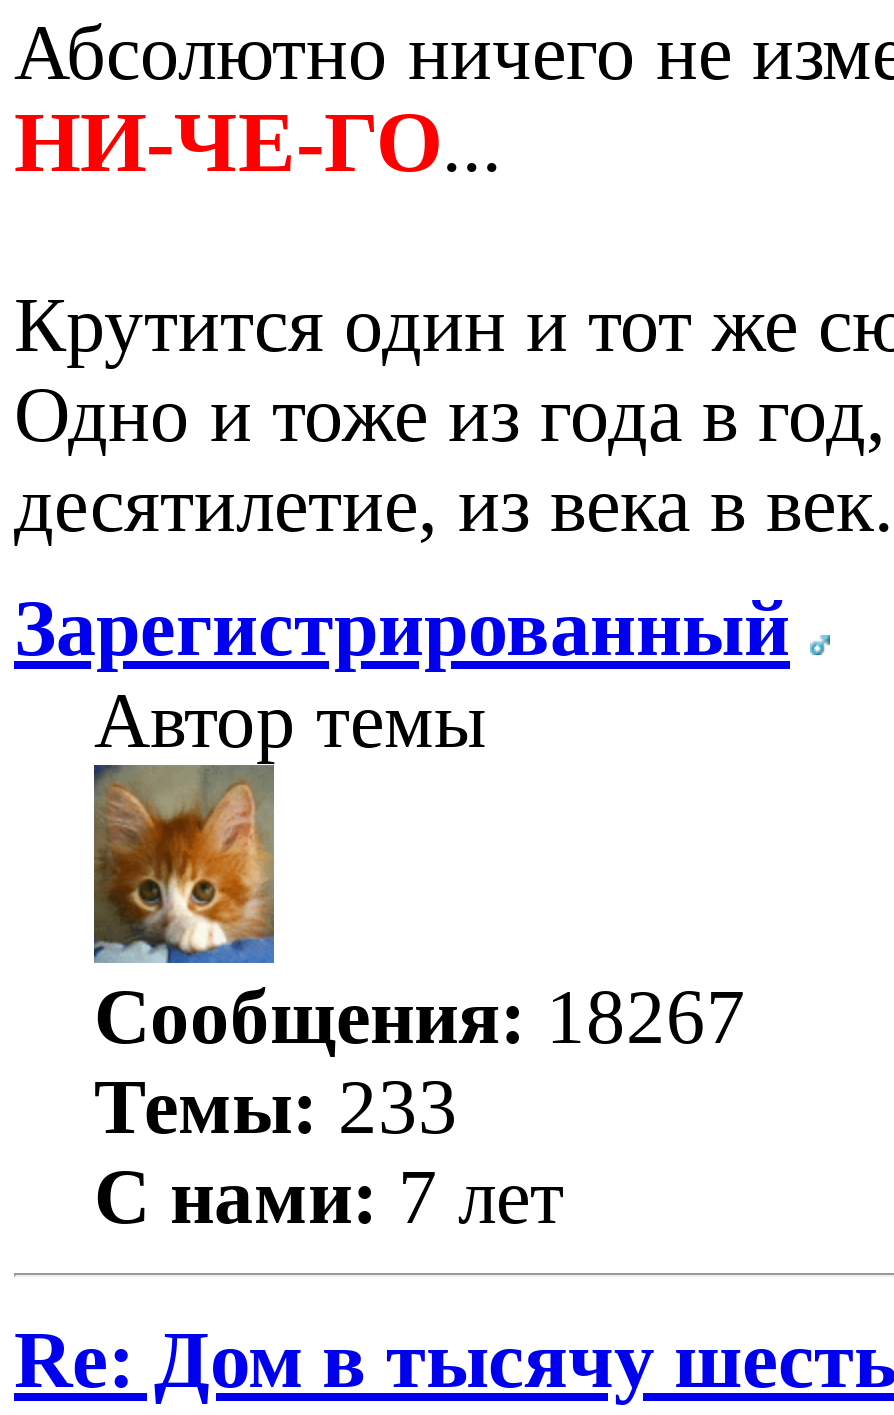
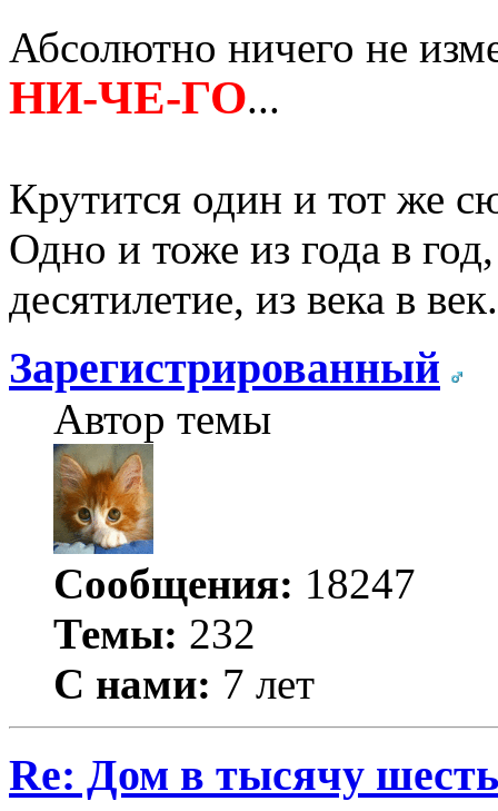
[94,973,746,1059] Сообщения: 18267 -> [53,559,416,607] Сообщения: 18247
[94,1063,458,1149] Темы: 233 -> [53,609,256,657] Темы: 232

